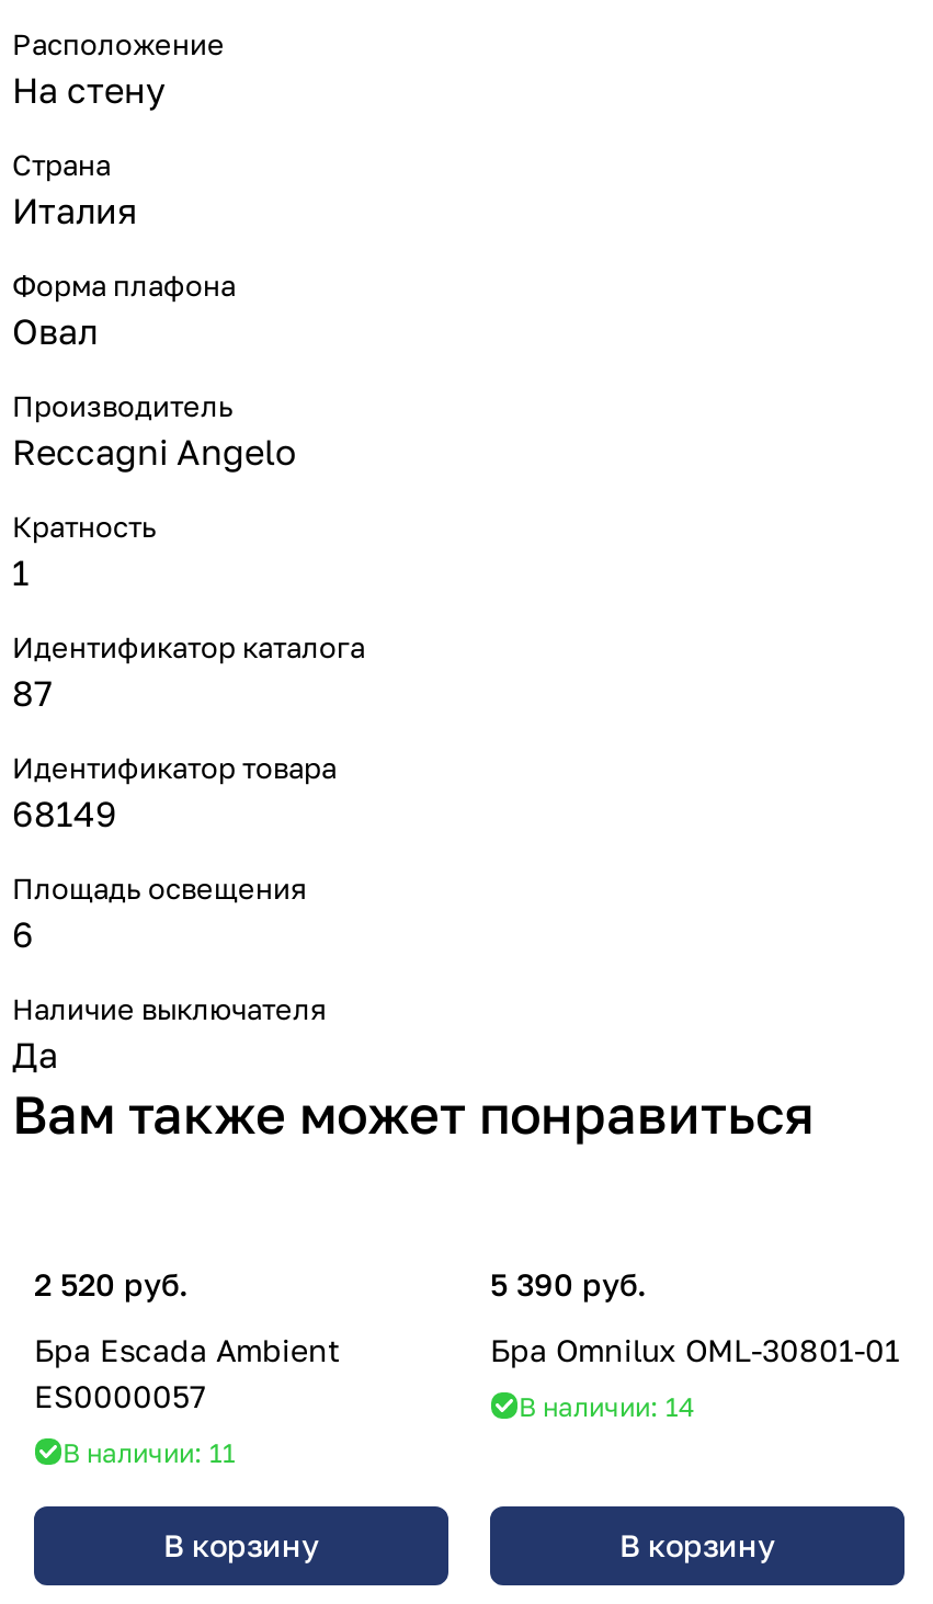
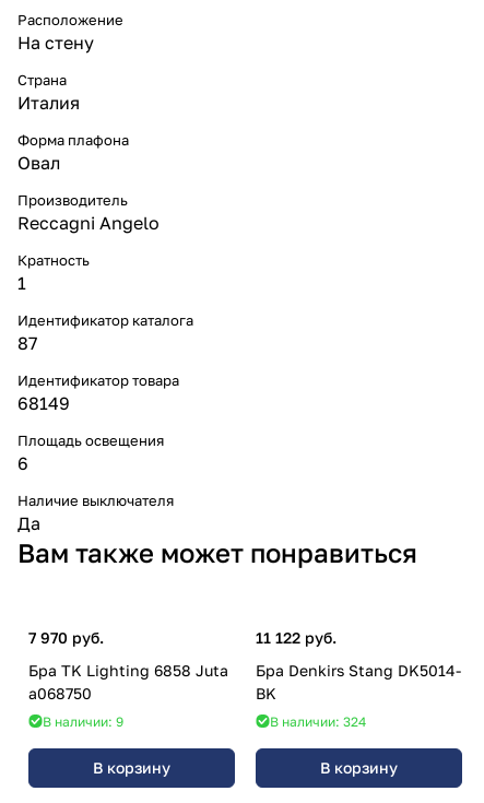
[34,1265,187,1302] 2 520 руб. -> [28,628,104,647] 7 970 руб.
[490,1265,646,1302] 5 390 руб. -> [256,628,337,647] 11 122 руб.
[34,1331,341,1414] Бра Escada Ambient | ES0000057 -> [28,661,228,702] Бра TK Lighting 6858 Juta | a068750
[490,1331,900,1368] Бра Omnilux OML-30801-01 -> [256,661,461,702] Бра Denkirs Stang DK5014- | BK
[519,1390,694,1423] В наличии: 14 -> [270,713,366,730] В наличии: 324
[62,1436,236,1469] В наличии: 11 -> [43,713,123,730] В наличии: 9

